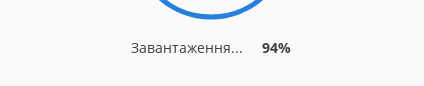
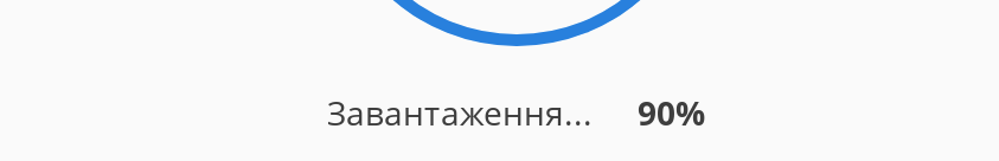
[131,37,291,56] Завантаження... 94% -> [327,89,706,134] Завантаження... 90%

